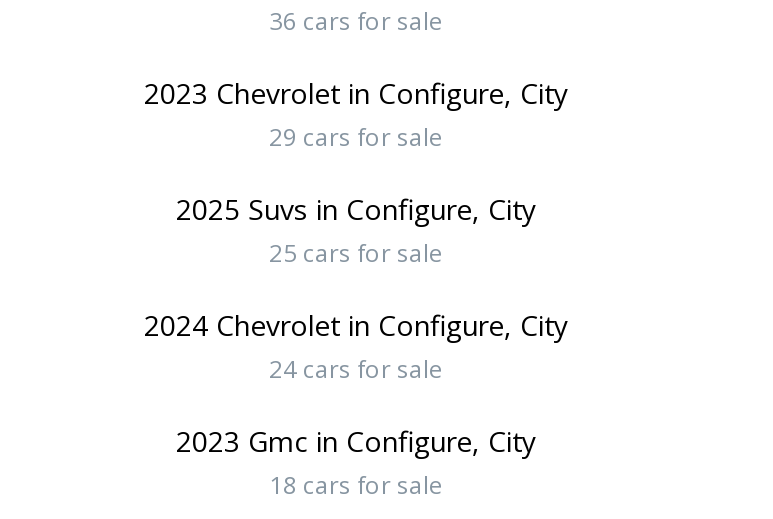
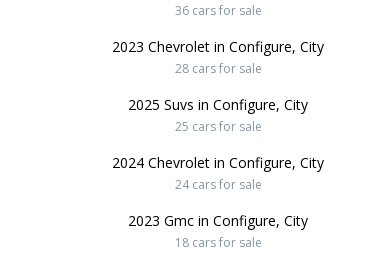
[269,121,443,155] 29 cars for sale -> [174,60,261,77] 28 cars for sale

